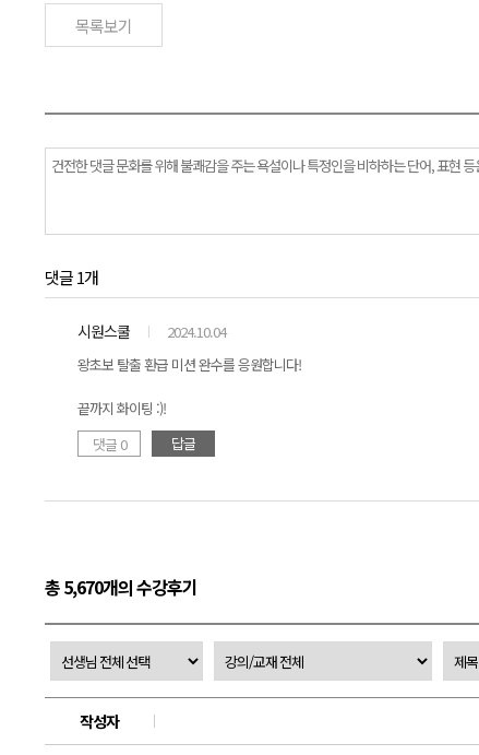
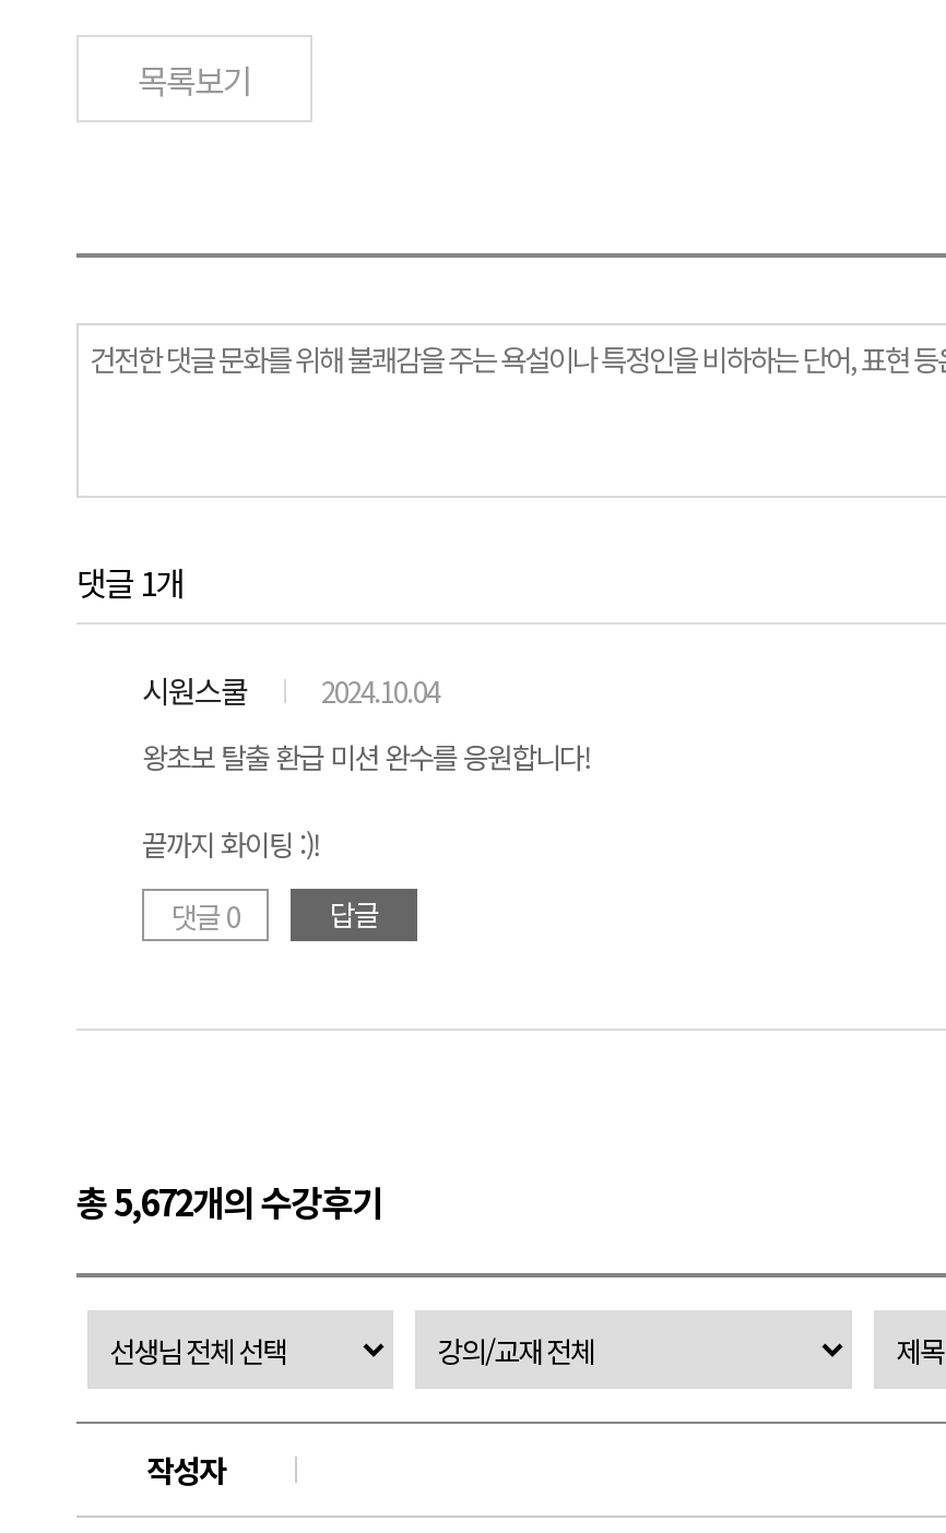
[45,574,197,600] 총 5,670개의 수강후기 -> [76,1175,382,1227] 총 5,672개의 수강후기

